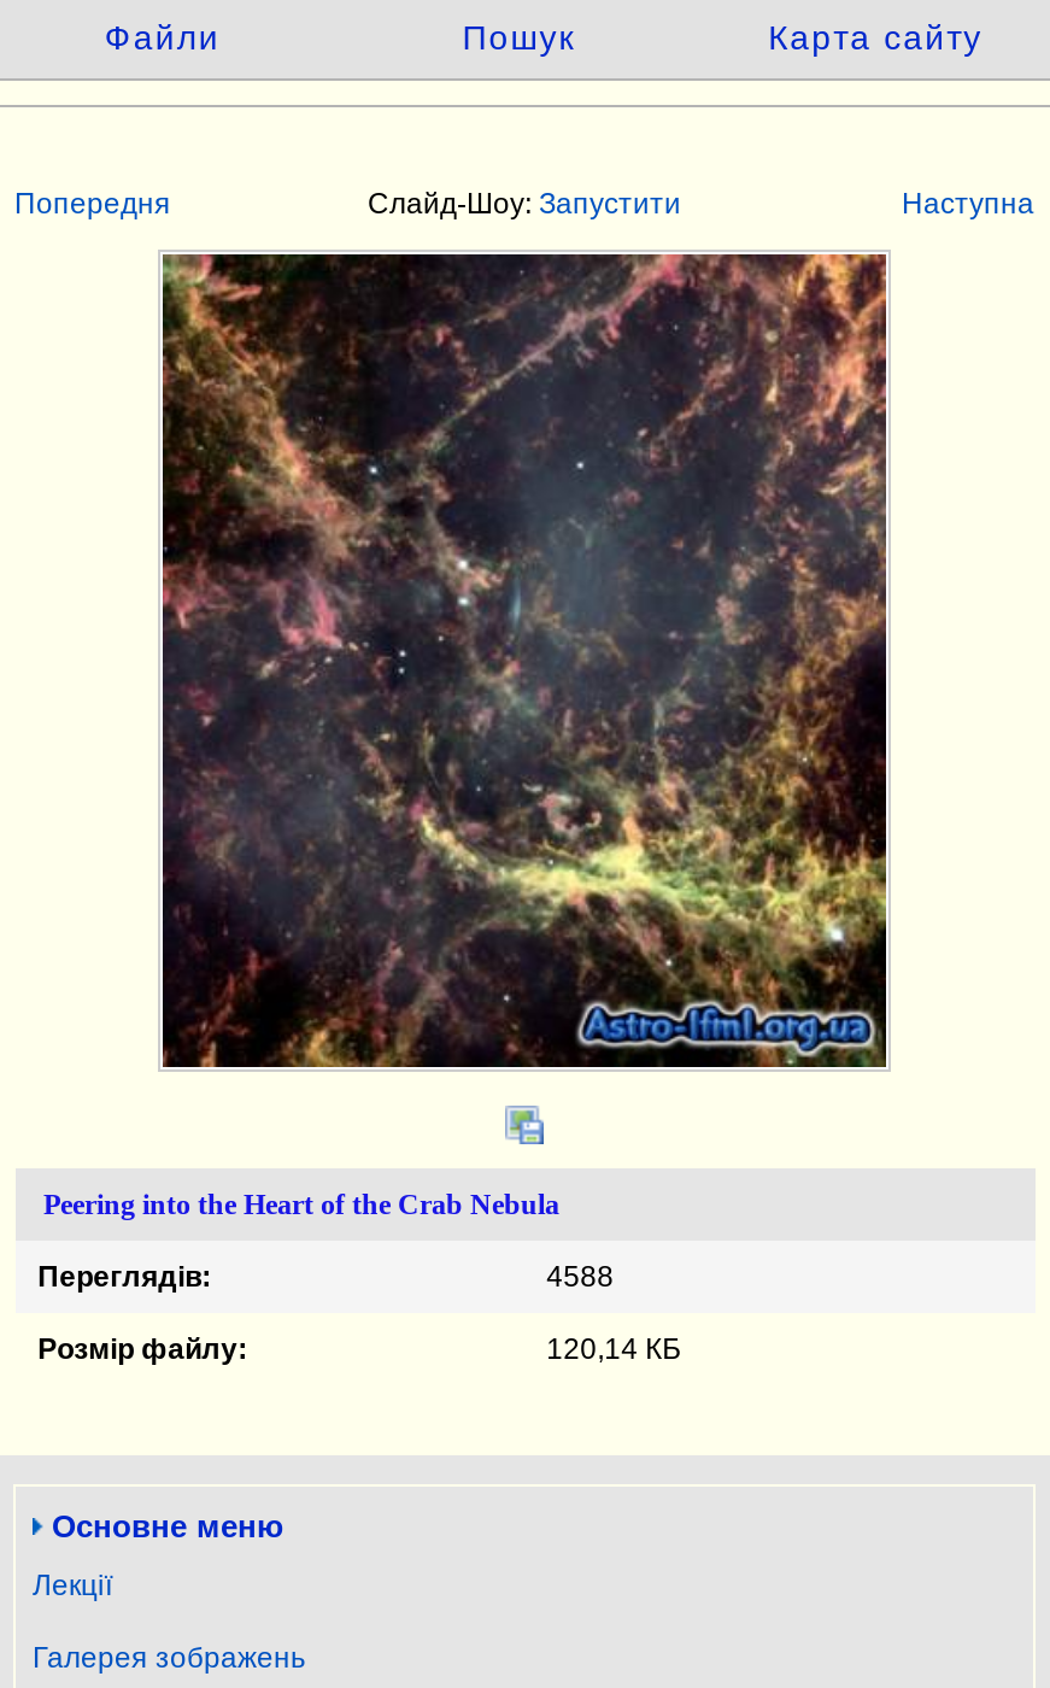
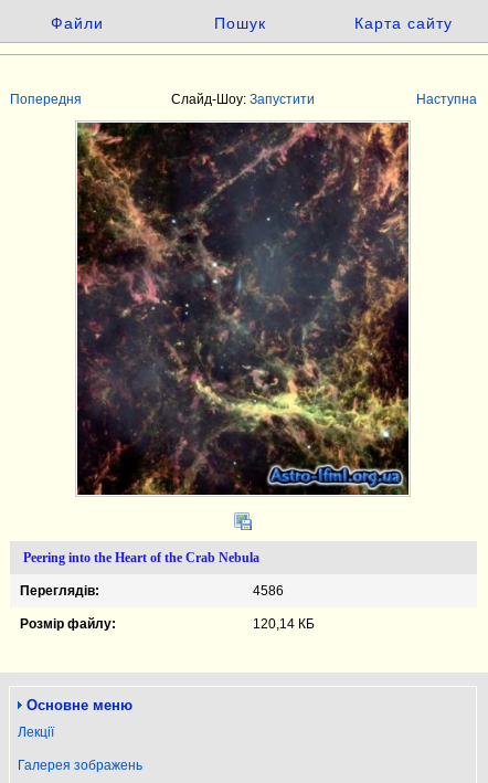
[546,1260,614,1293] 4588 -> [253,583,284,598] 4586

